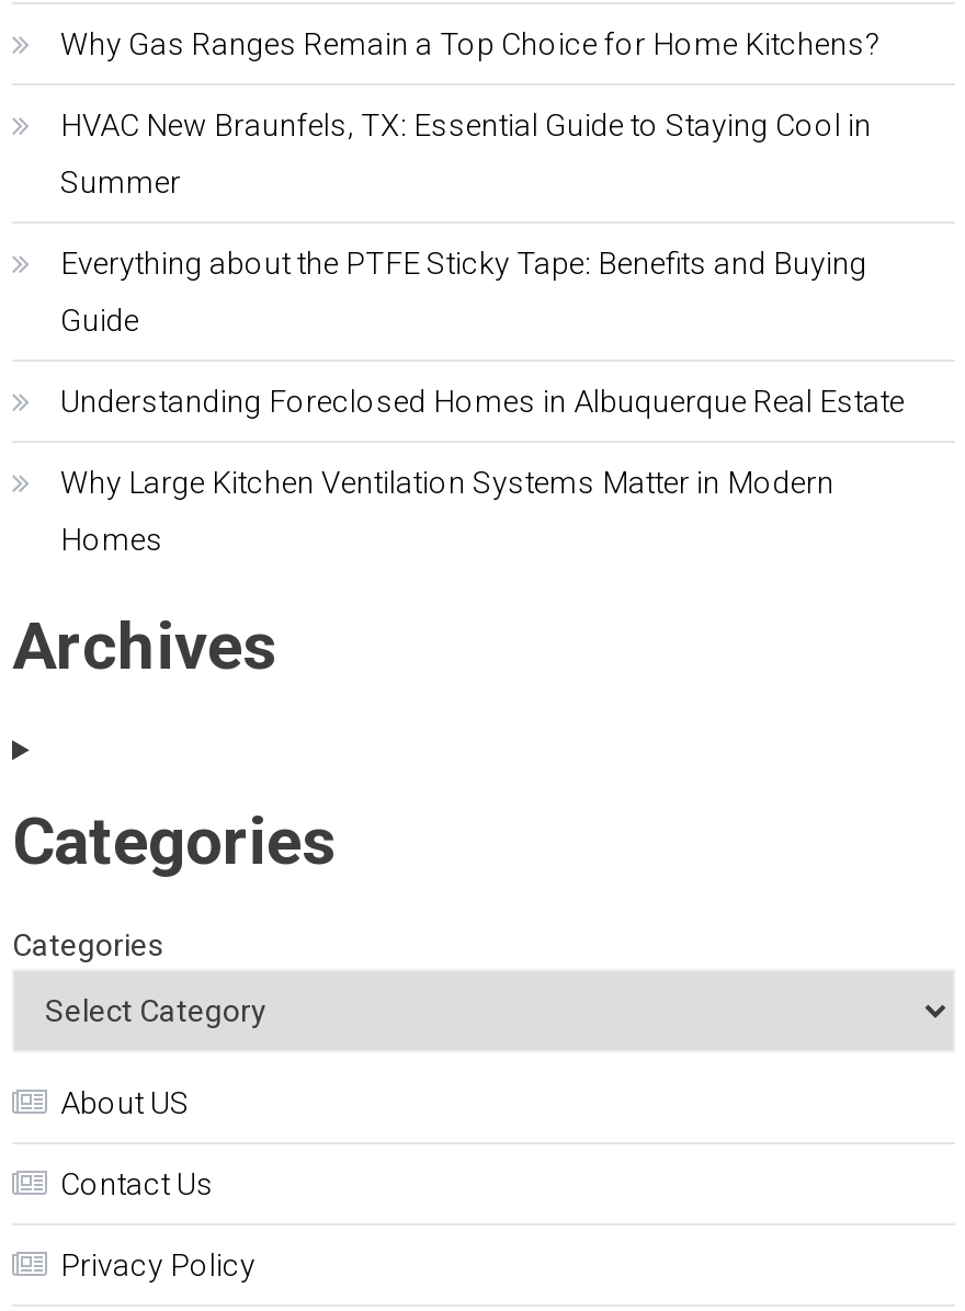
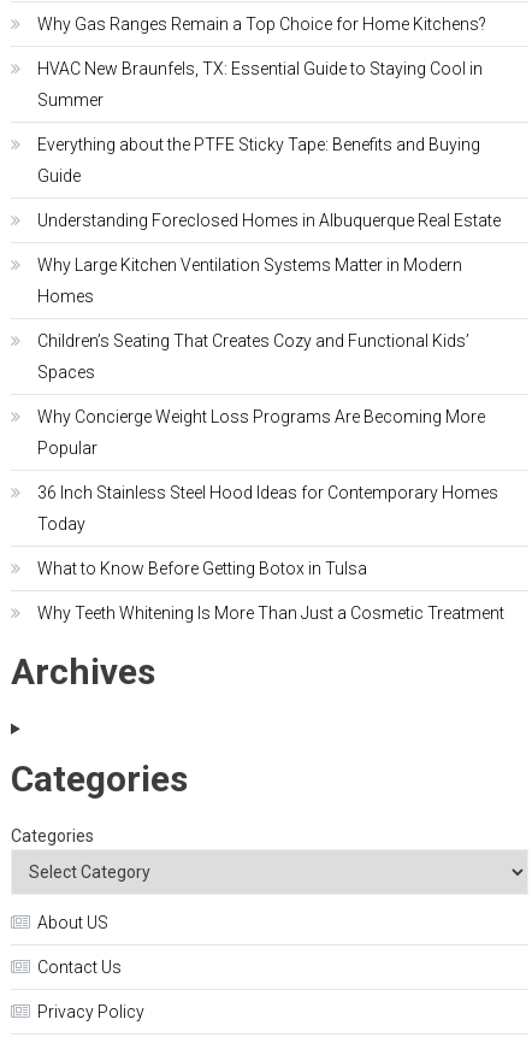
none -> [37,331,504,622] Children’s Seating That Creates Cozy and Functional Kids’ | Spaces | Why Concierge Weight Loss Programs Are Becoming More | Popular | 36 Inch Stainless Steel Hood Ideas for Contemporary Homes | Today | What to Know Before Getting Botox in Tulsa | Why Teeth Whitening Is More Than Just a Cosmetic Treatment

